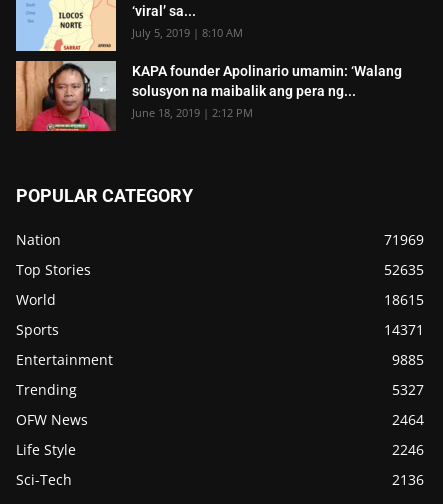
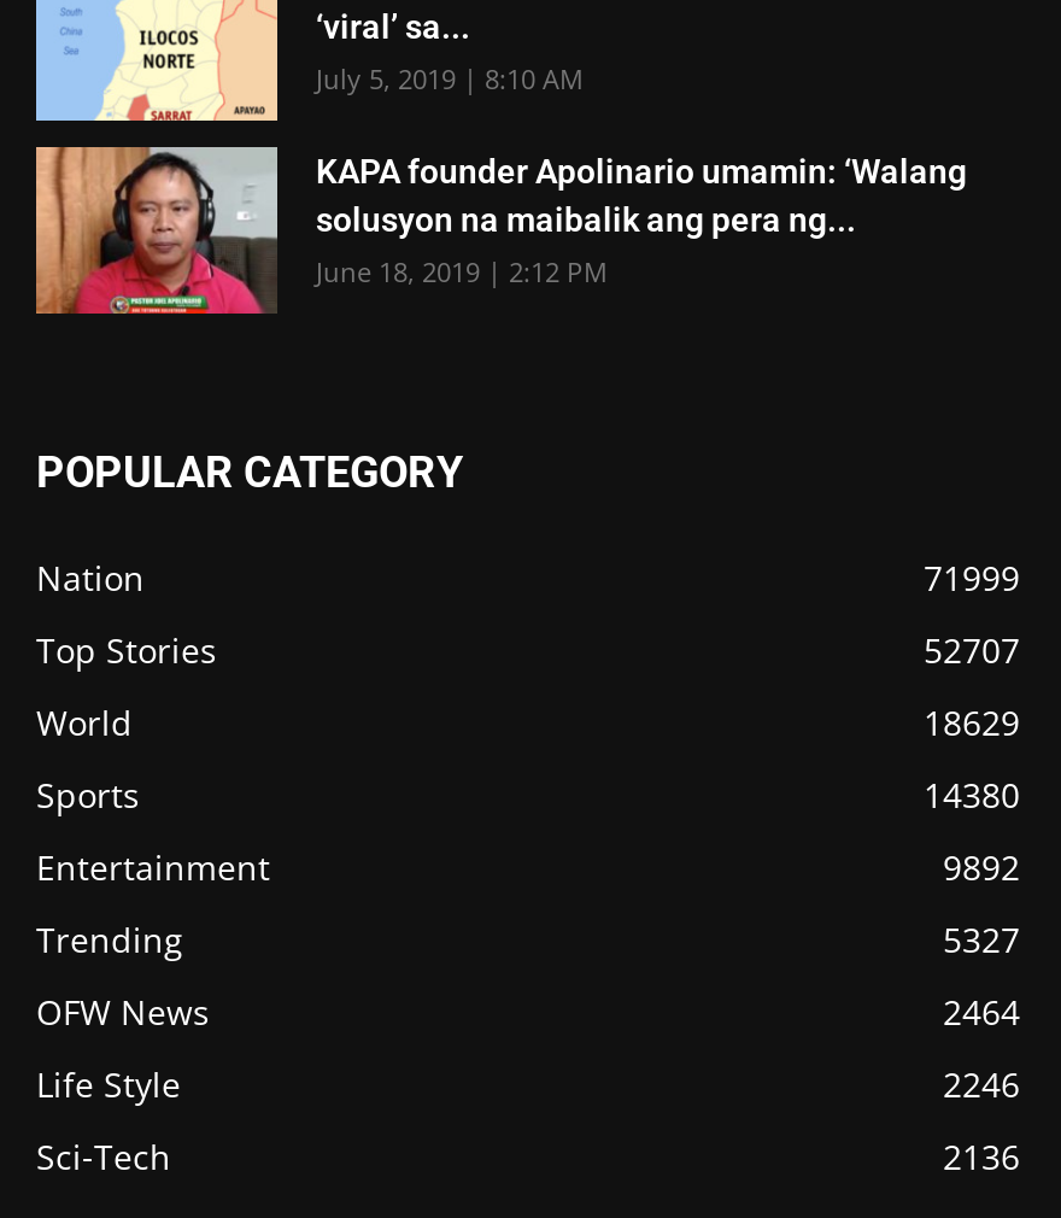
[384,230,424,249] 71969 -> [924,554,1020,600] 71999
[384,260,424,279] 52635 -> [924,627,1020,673] 52707
[384,290,424,309] 18615 -> [924,699,1020,745] 18629
[384,320,424,339] 14371 -> [924,772,1020,817] 14380
[392,350,424,369] 9885 -> [943,844,1020,890] 9892

